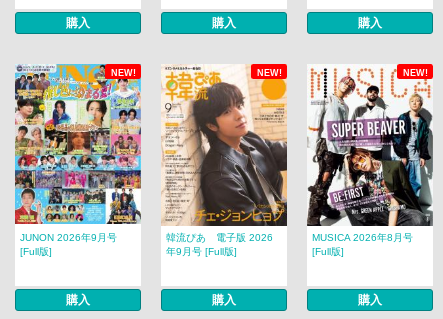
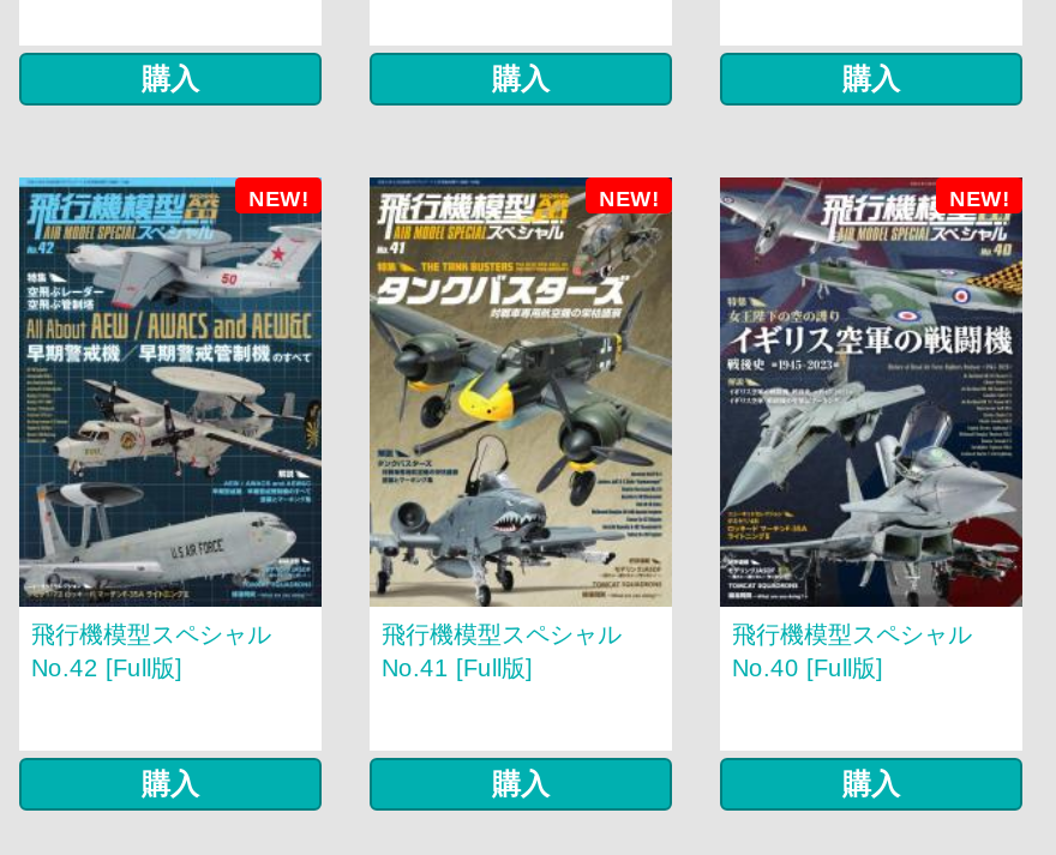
[14,64,142,257] [image] | JUNON 2026年9月号 | [Full版] -> [17,175,324,682] [image] | 飛行機模型スペシャル | No.42 [Full版]
[161,64,288,257] [image] | 韓流ぴあ 電子版 2026 | 年9月号 [Full版] -> [367,175,674,682] [image] | 飛行機模型スペシャル | No.41 [Full版]
[307,64,433,257] [image] | MUSICA 2026年8月号 | [Full版] -> [718,175,1025,682] [image] | 飛行機模型スペシャル | No.40 [Full版]

